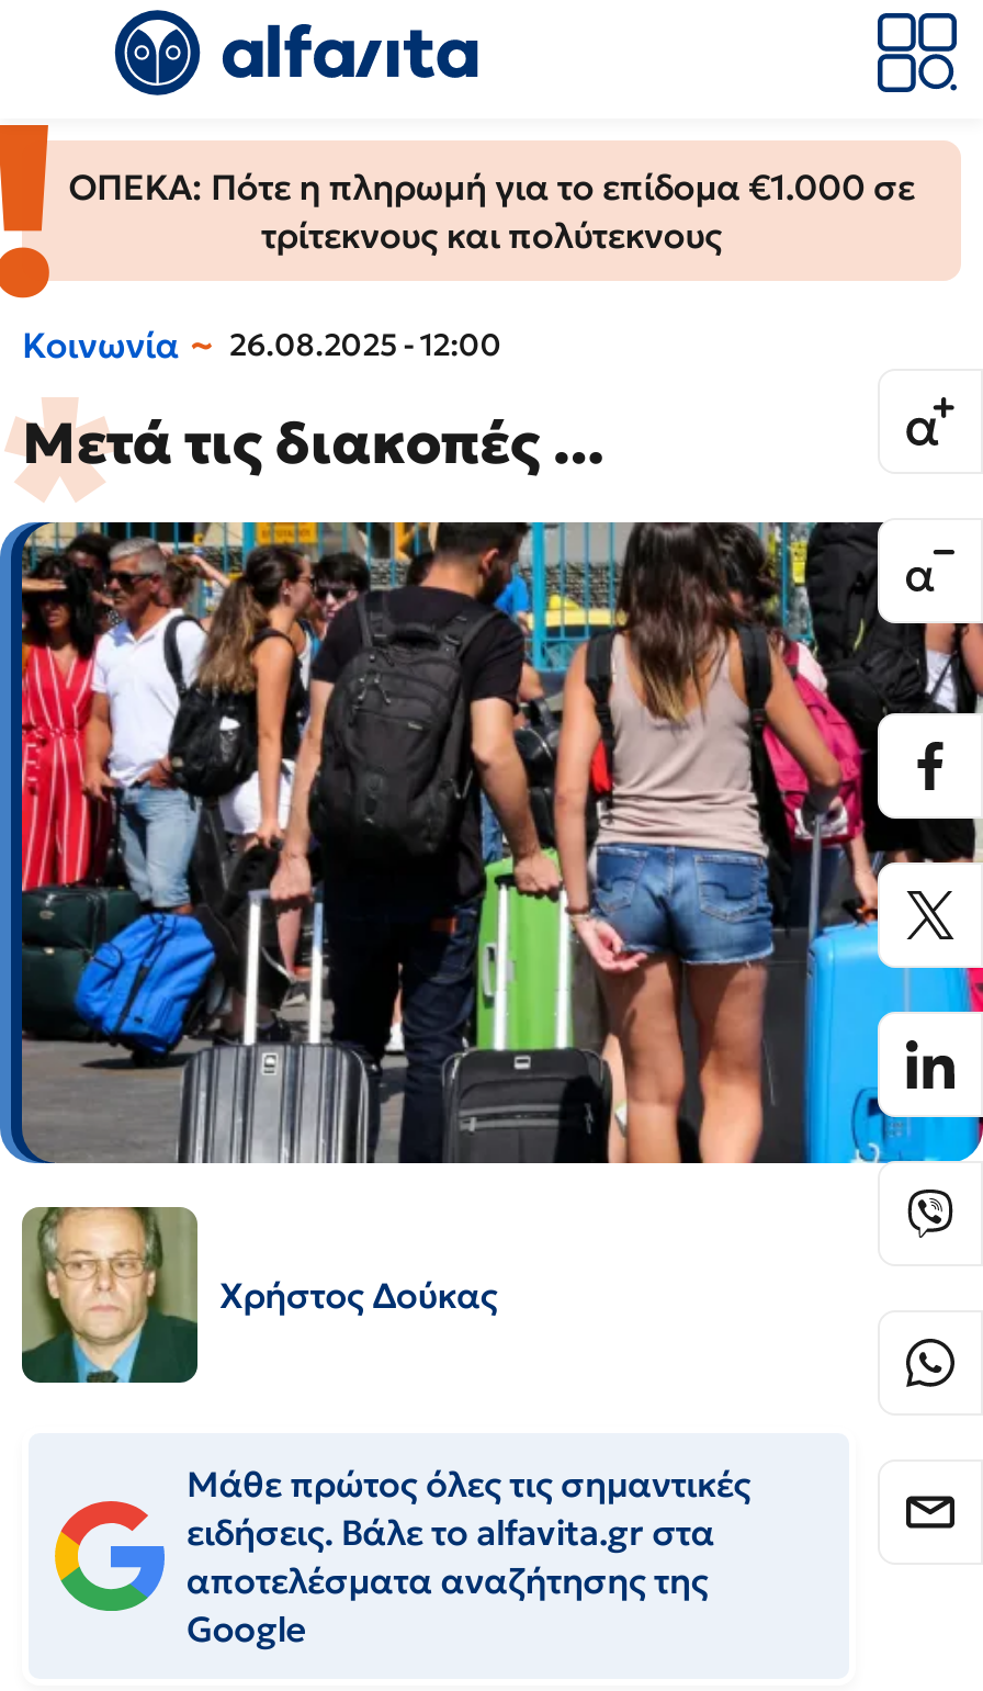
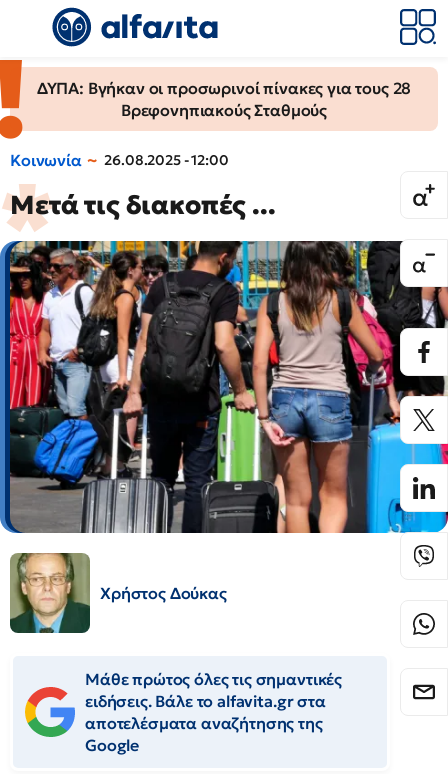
[68,165,915,257] ΟΠΕΚΑ: Πότε η πληρωμή για το επίδομα €1.000 σε | τρίτεκνους και πολύτεκνους -> [37,78,411,120] ΔΥΠΑ: Βγήκαν οι προσωρινοί πίνακες για τους 28 | Βρεφονηπιακούς Σταθμούς

